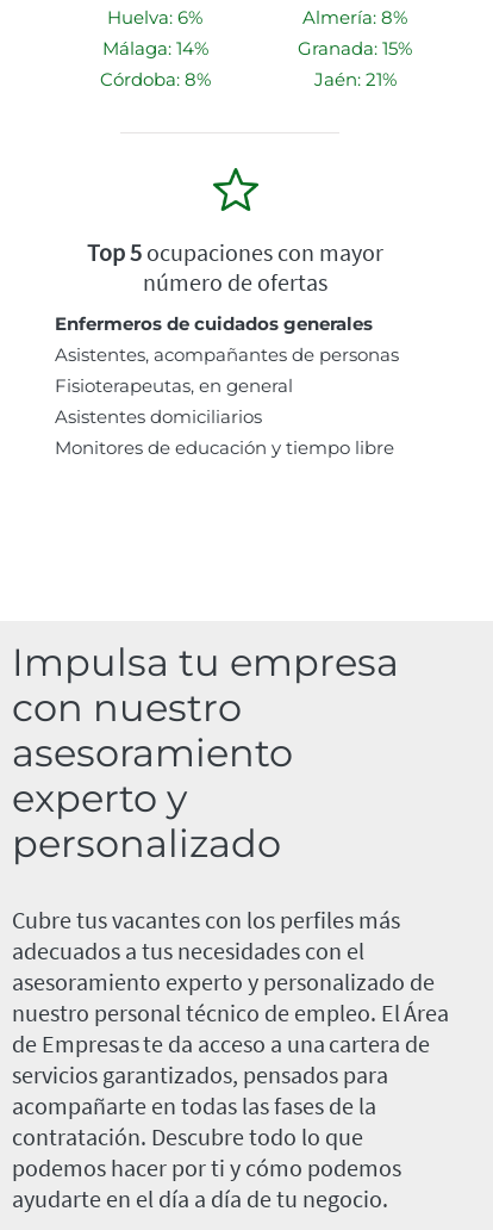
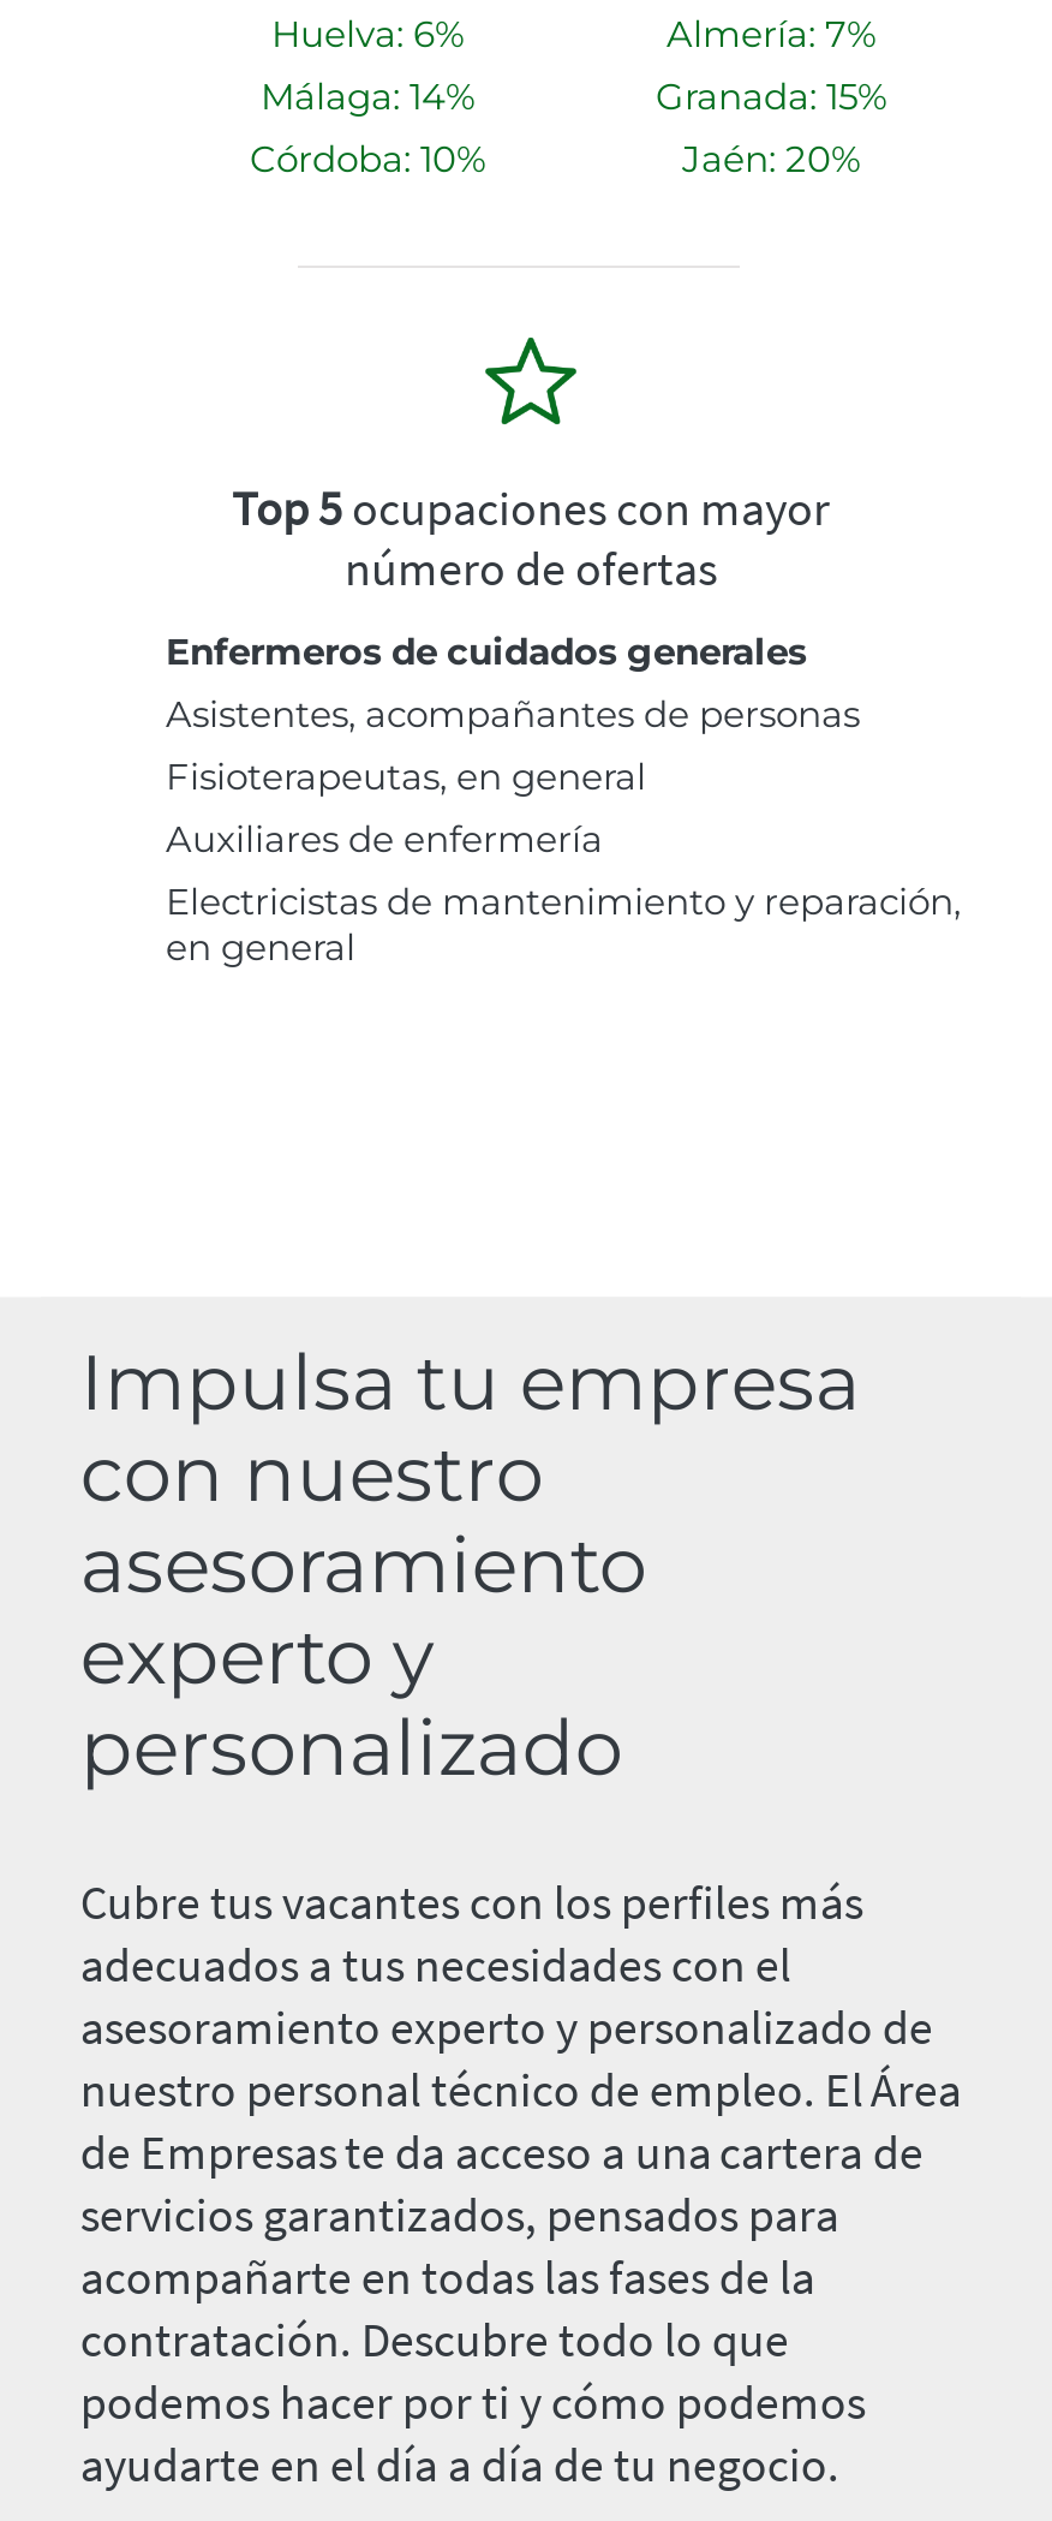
[302,6,407,29] Almería: 8% -> [667,11,875,56] Almería: 7%
[99,68,210,91] Córdoba: 8% -> [250,136,485,181] Córdoba: 10%
[314,68,396,91] Jaén: 21% -> [682,136,860,181] Jaén: 20%
[55,405,394,459] Asistentes domiciliarios | Monitores de educación y tiempo libre -> [166,816,961,970] Auxiliares de enfermería | Electricistas de mantenimiento y reparación, | en general

